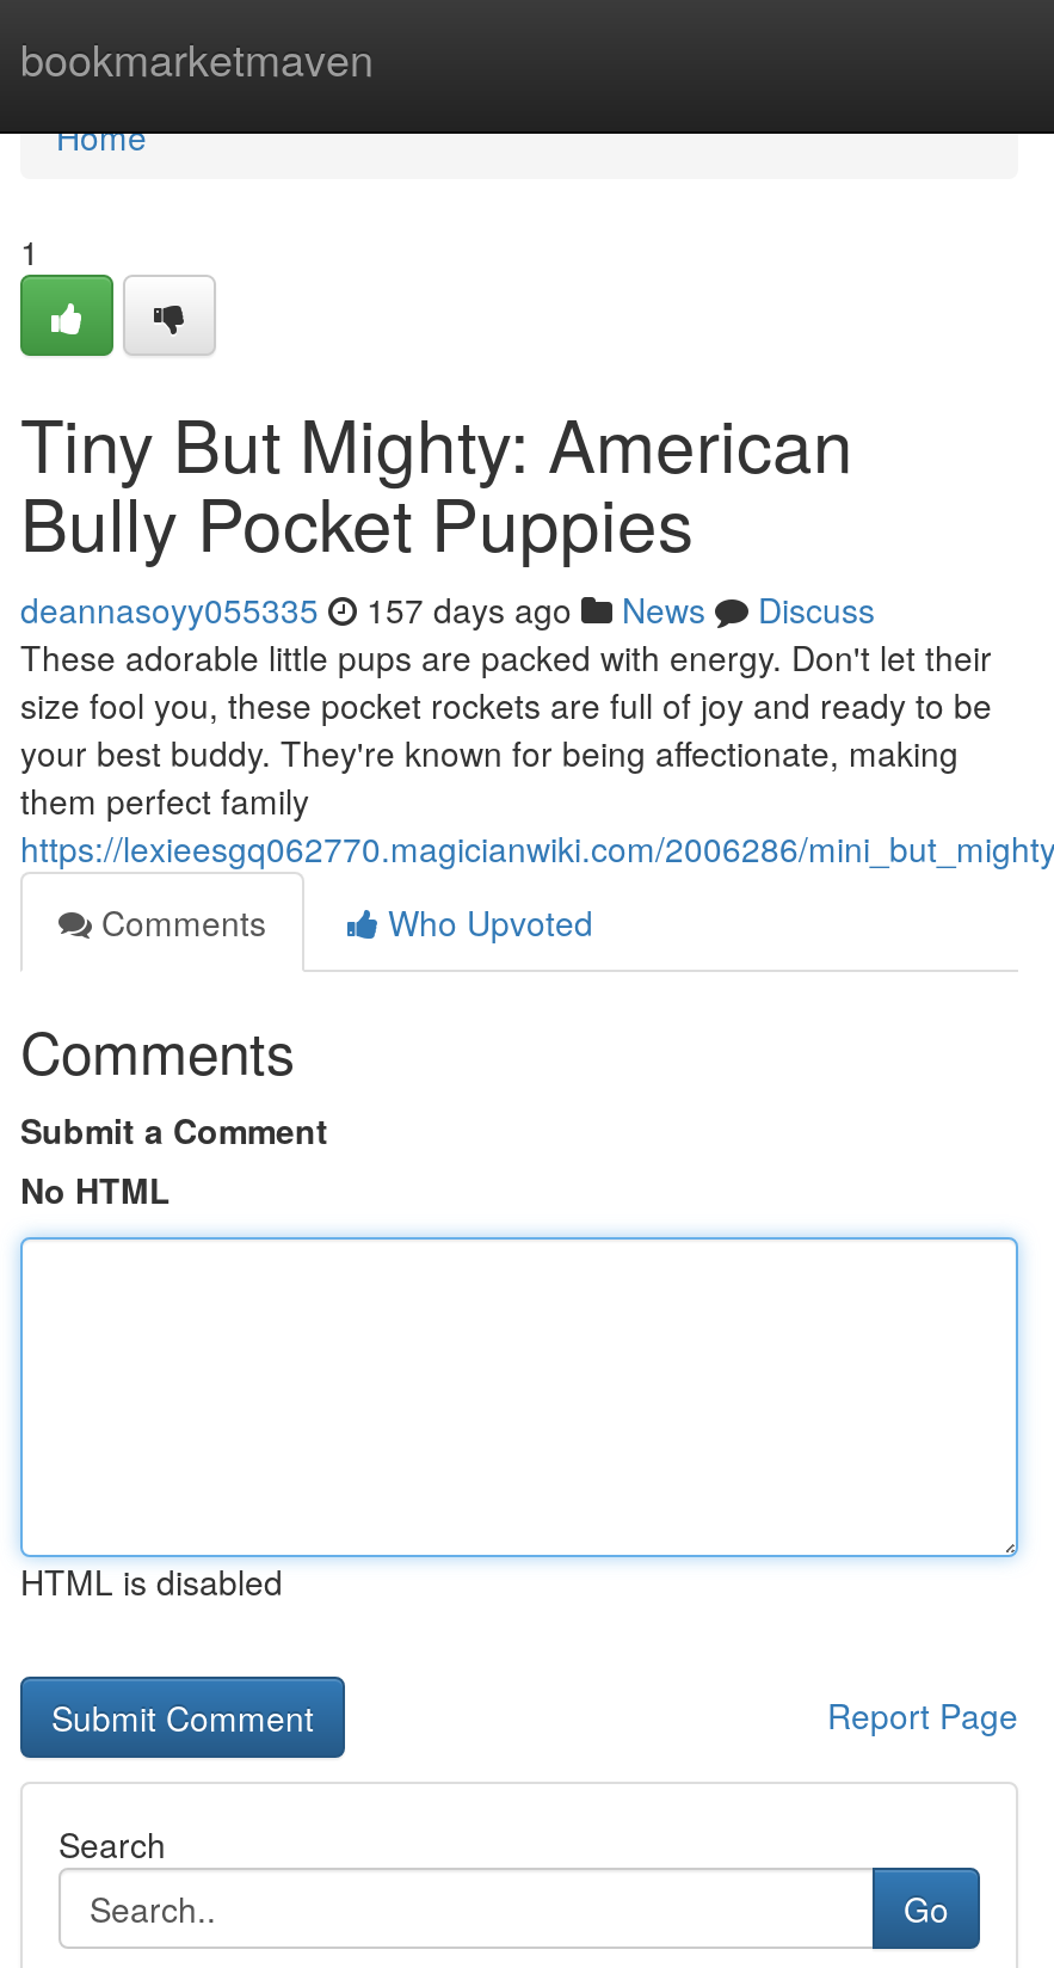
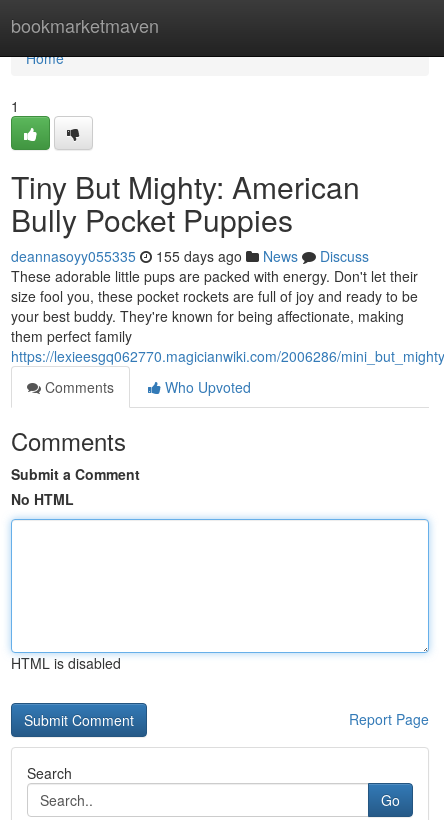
[20,585,875,633] deannasoyy055335 157 days ago News Discuss -> [11,246,369,266] deannasoyy055335 155 days ago News Discuss

